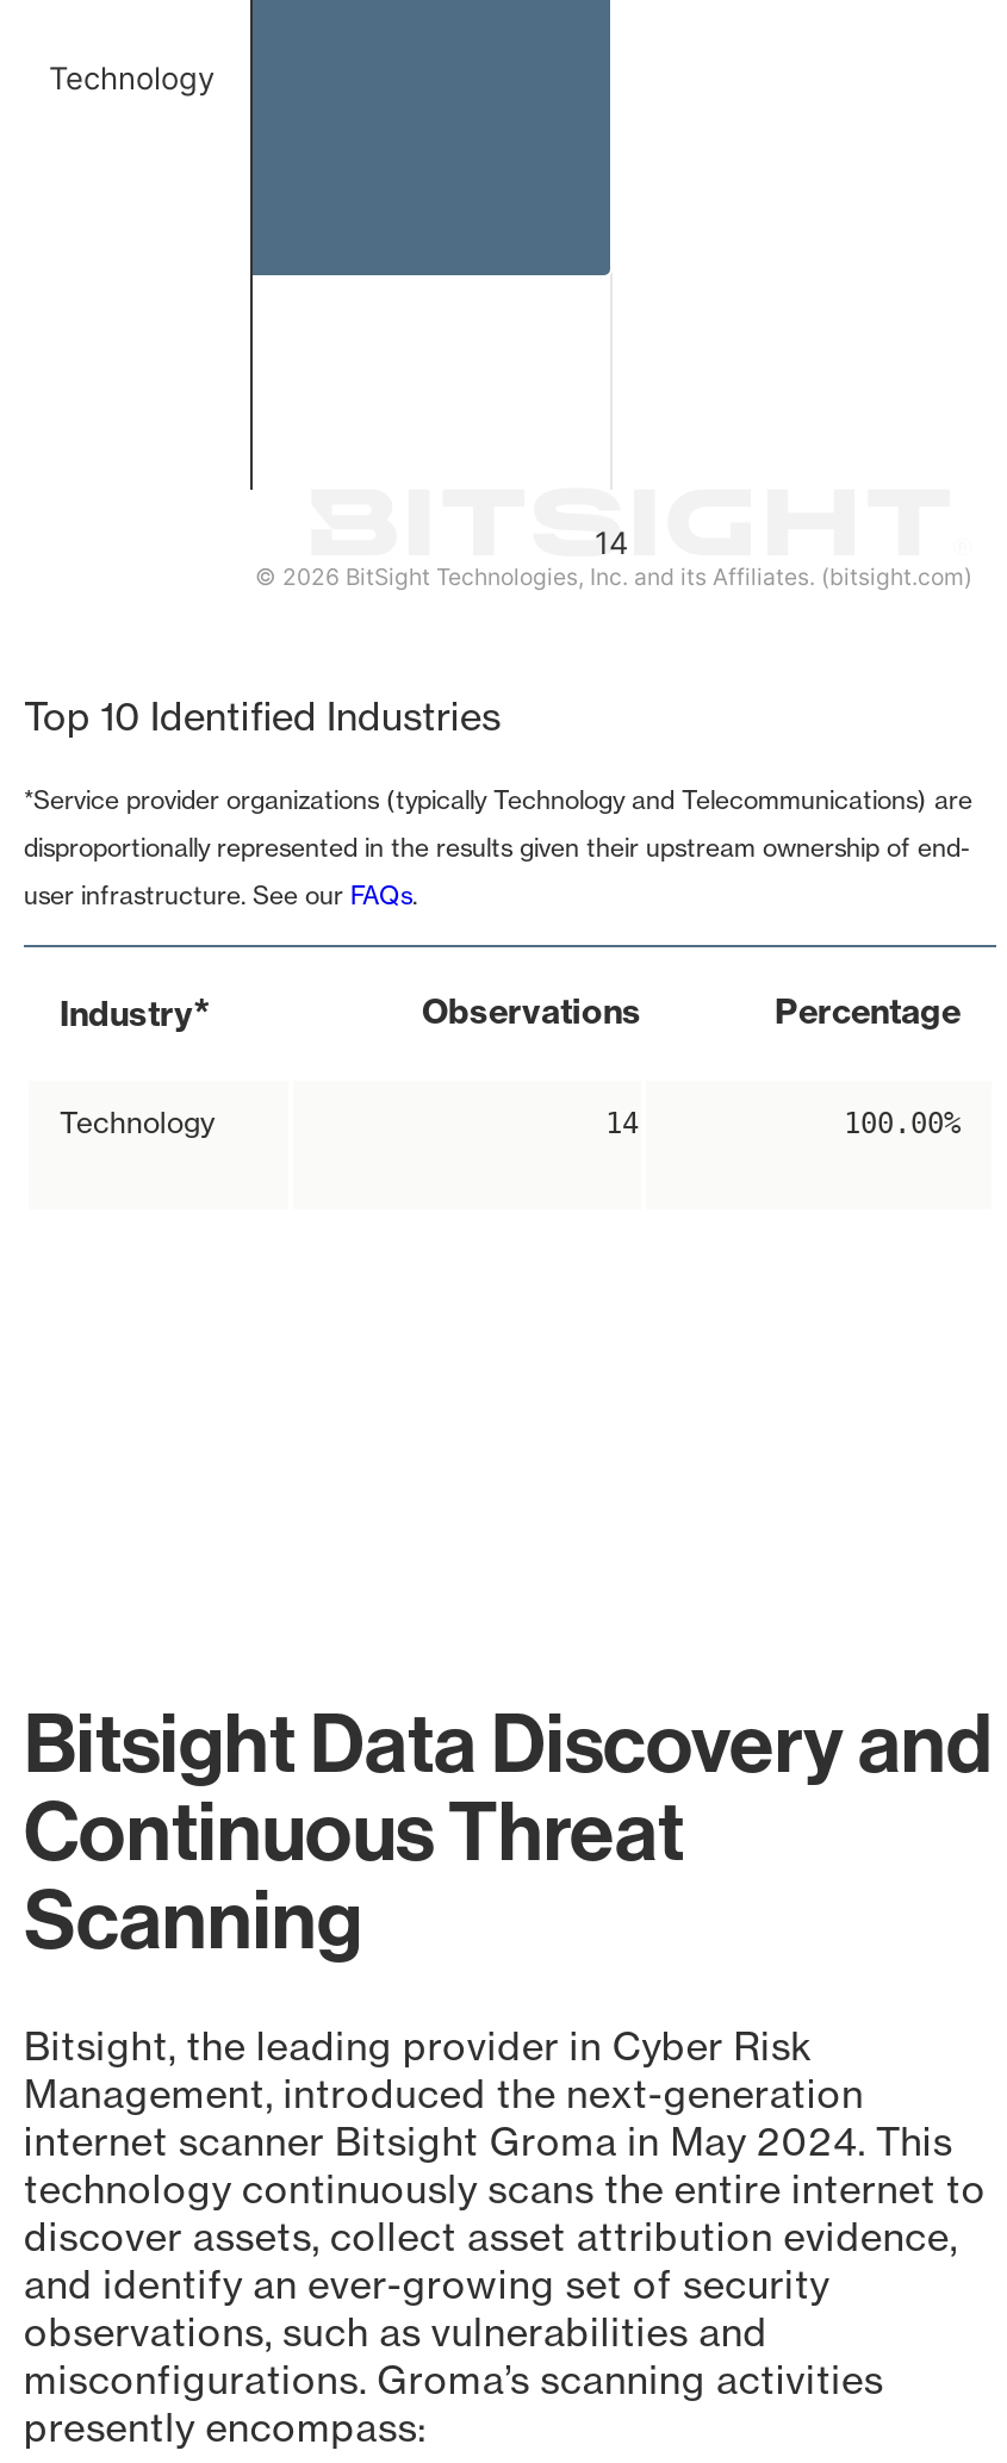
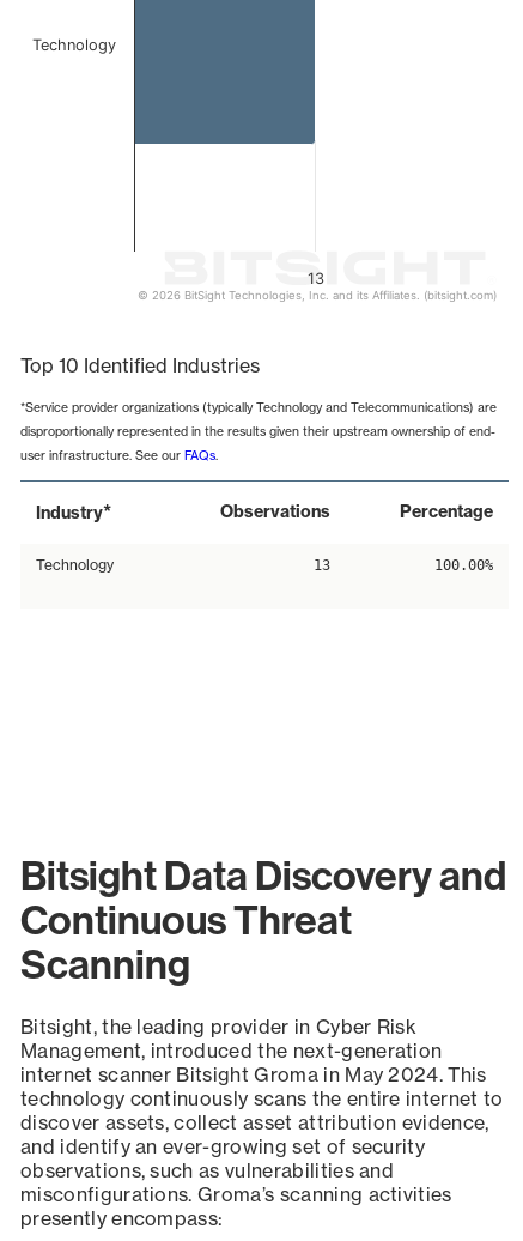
[595,525,628,562] 14 -> [307,269,324,287] 13
[605,1108,639,1142] 14 -> [314,557,330,574] 13

